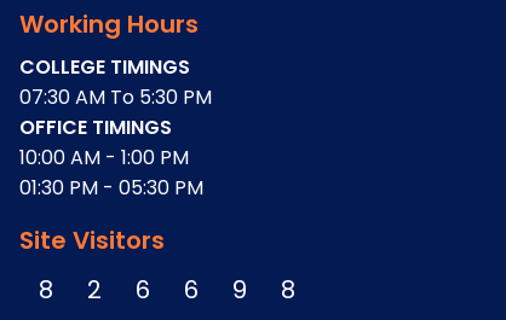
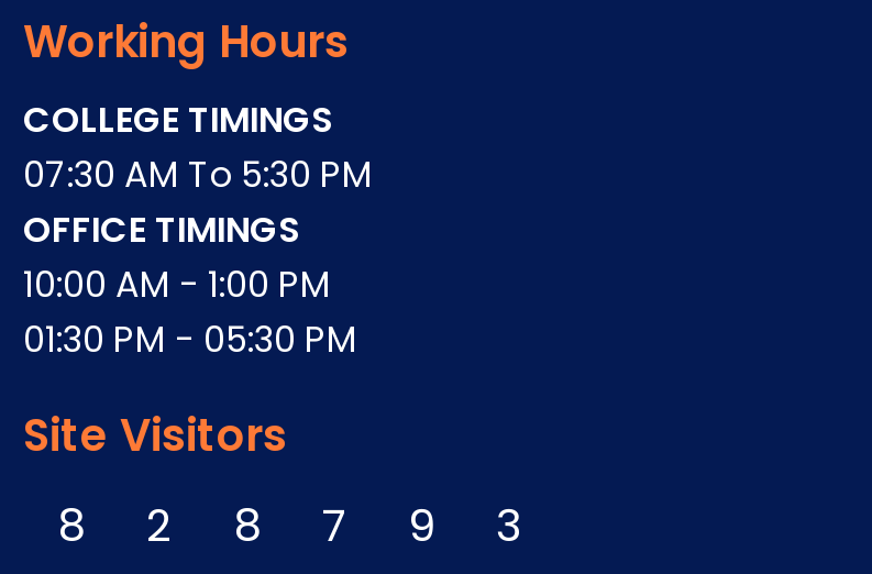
[136,273,150,307] 6 -> [234,495,261,556] 8
[184,273,199,307] 6 -> [322,495,346,556] 7
[281,273,295,307] 8 -> [496,495,520,556] 3

